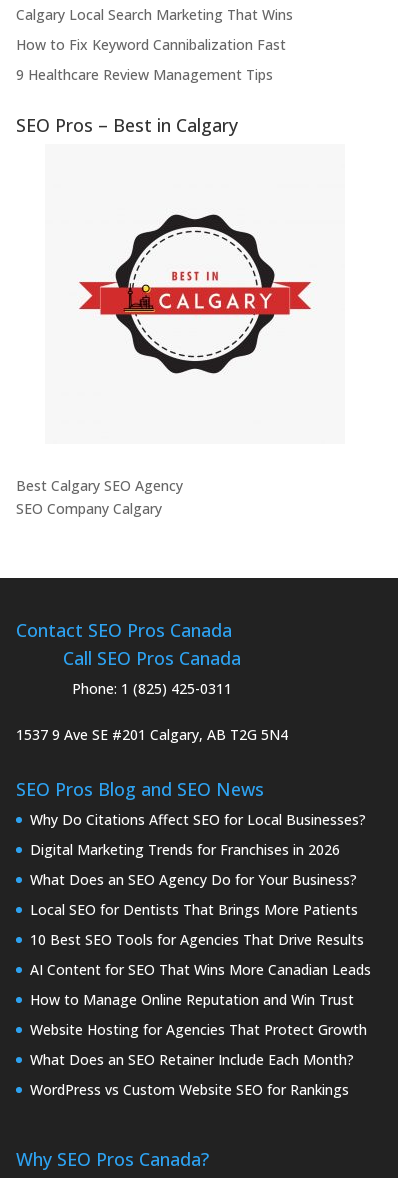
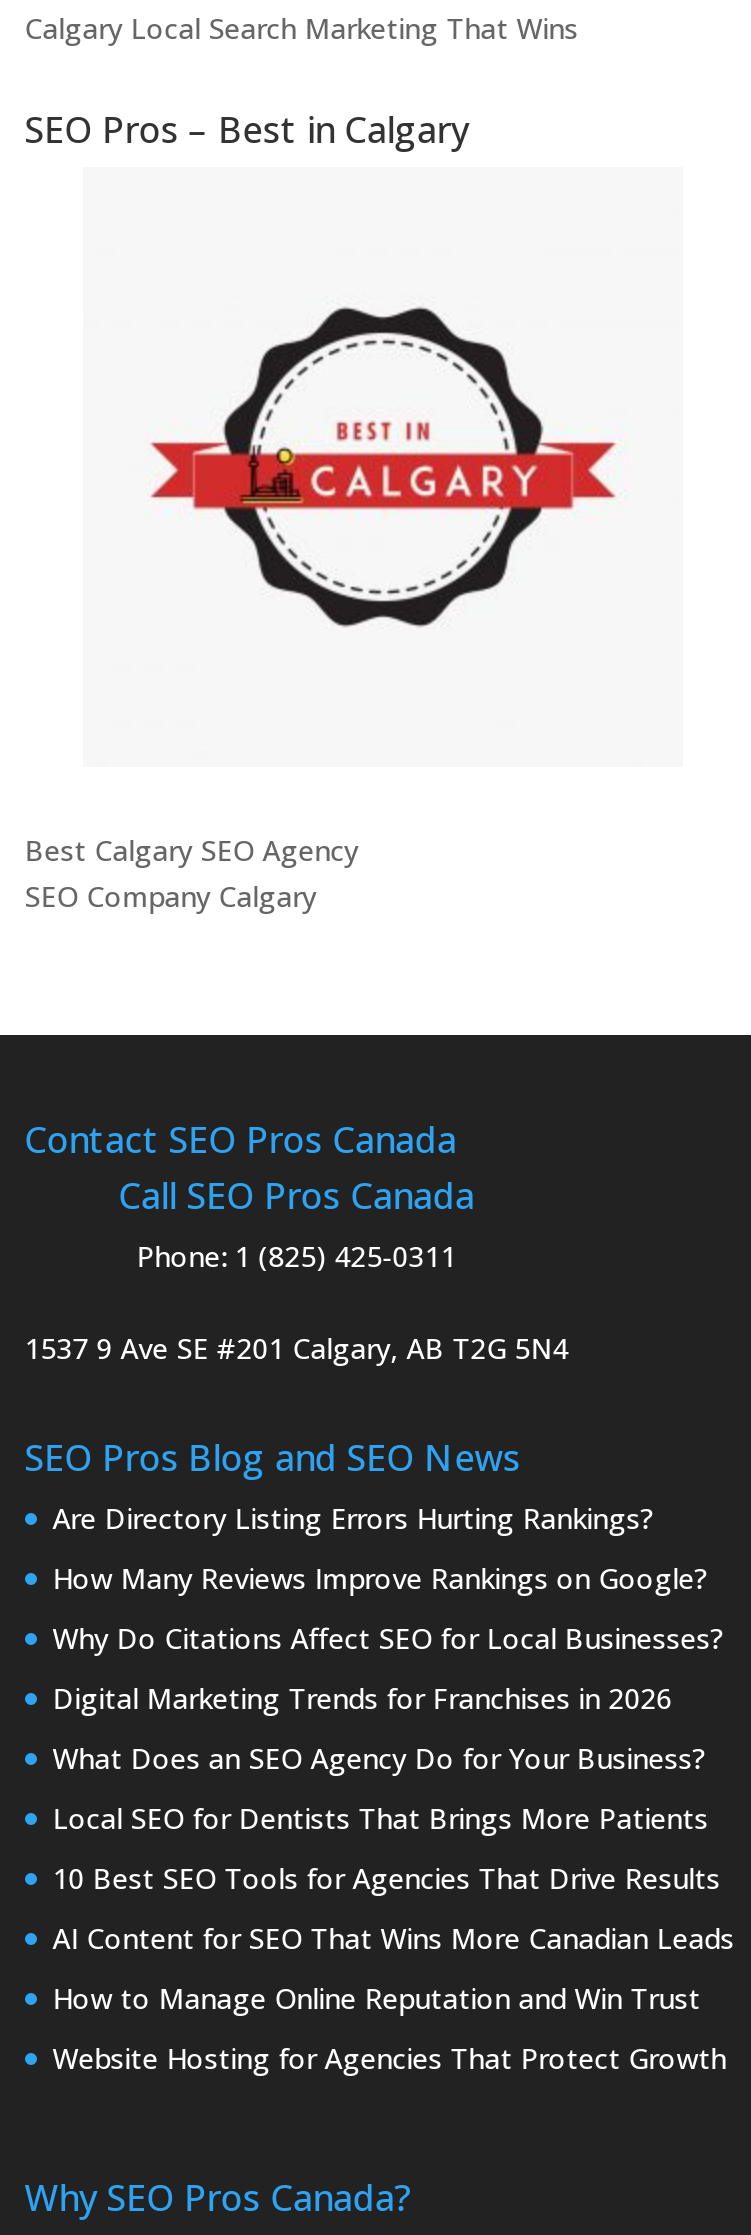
[16,35,286,84] How to Fix Keyword Cannibalization Fast | 9 Healthcare Review Management Tips -> none
none -> [53,1500,709,1598] Are Directory Listing Errors Hurting Rankings? | How Many Reviews Improve Rankings on Google?
[30,1050,354,1099] What Does an SEO Retainer Include Each Month? | WordPress vs Custom Website SEO for Rankings -> none

